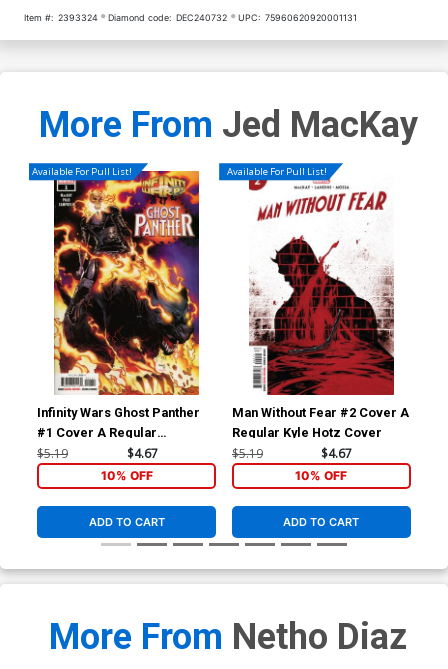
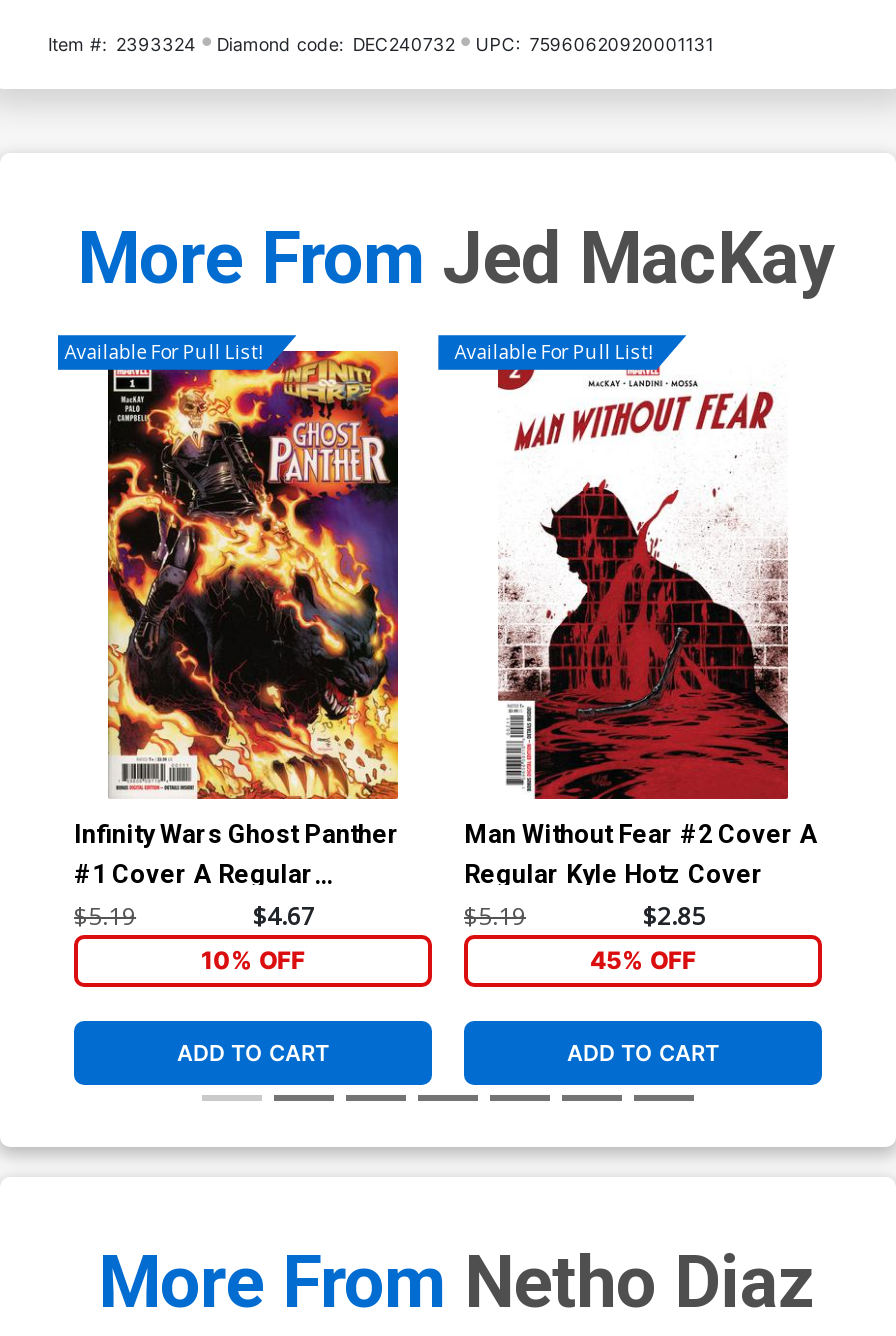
[321,445,352,462] $4.67 -> [643,900,705,934] $2.85
[295,468,347,483] 10% OFF -> [590,945,696,975] 45% OFF

